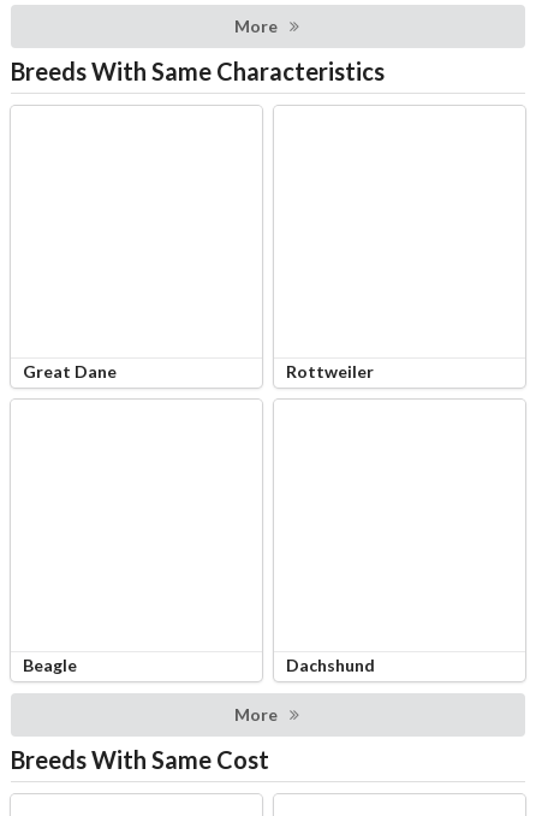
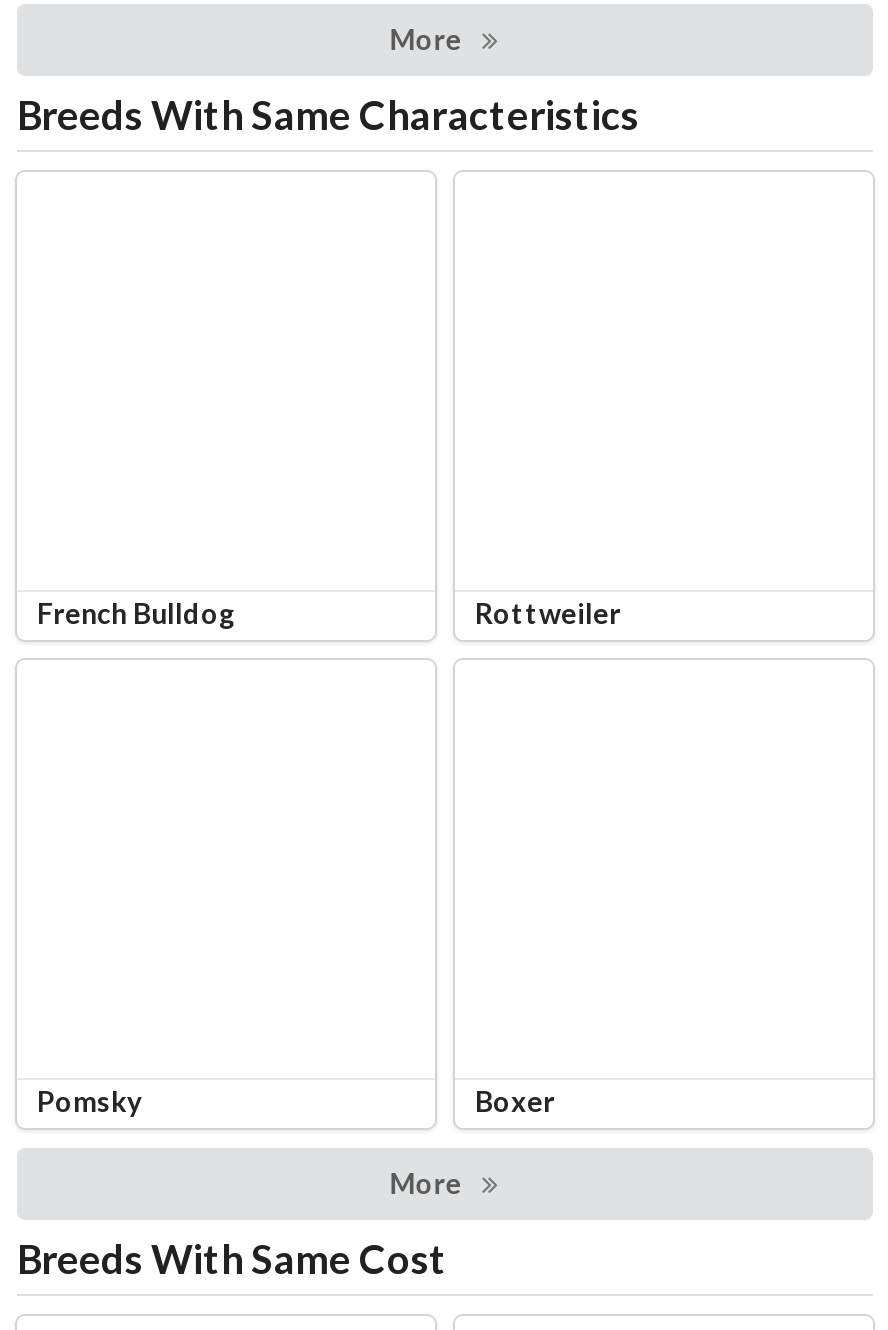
[23,361,117,382] Great Dane -> [37,596,235,630] French Bulldog
[23,655,375,675] Beagle | Dachshund -> [37,1084,555,1118] Pomsky | Boxer

